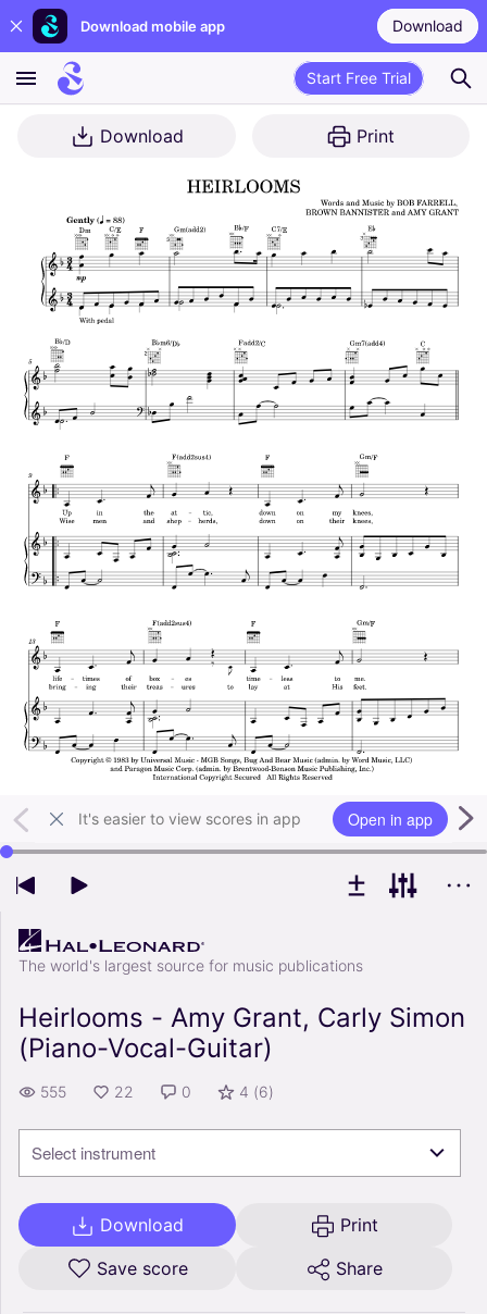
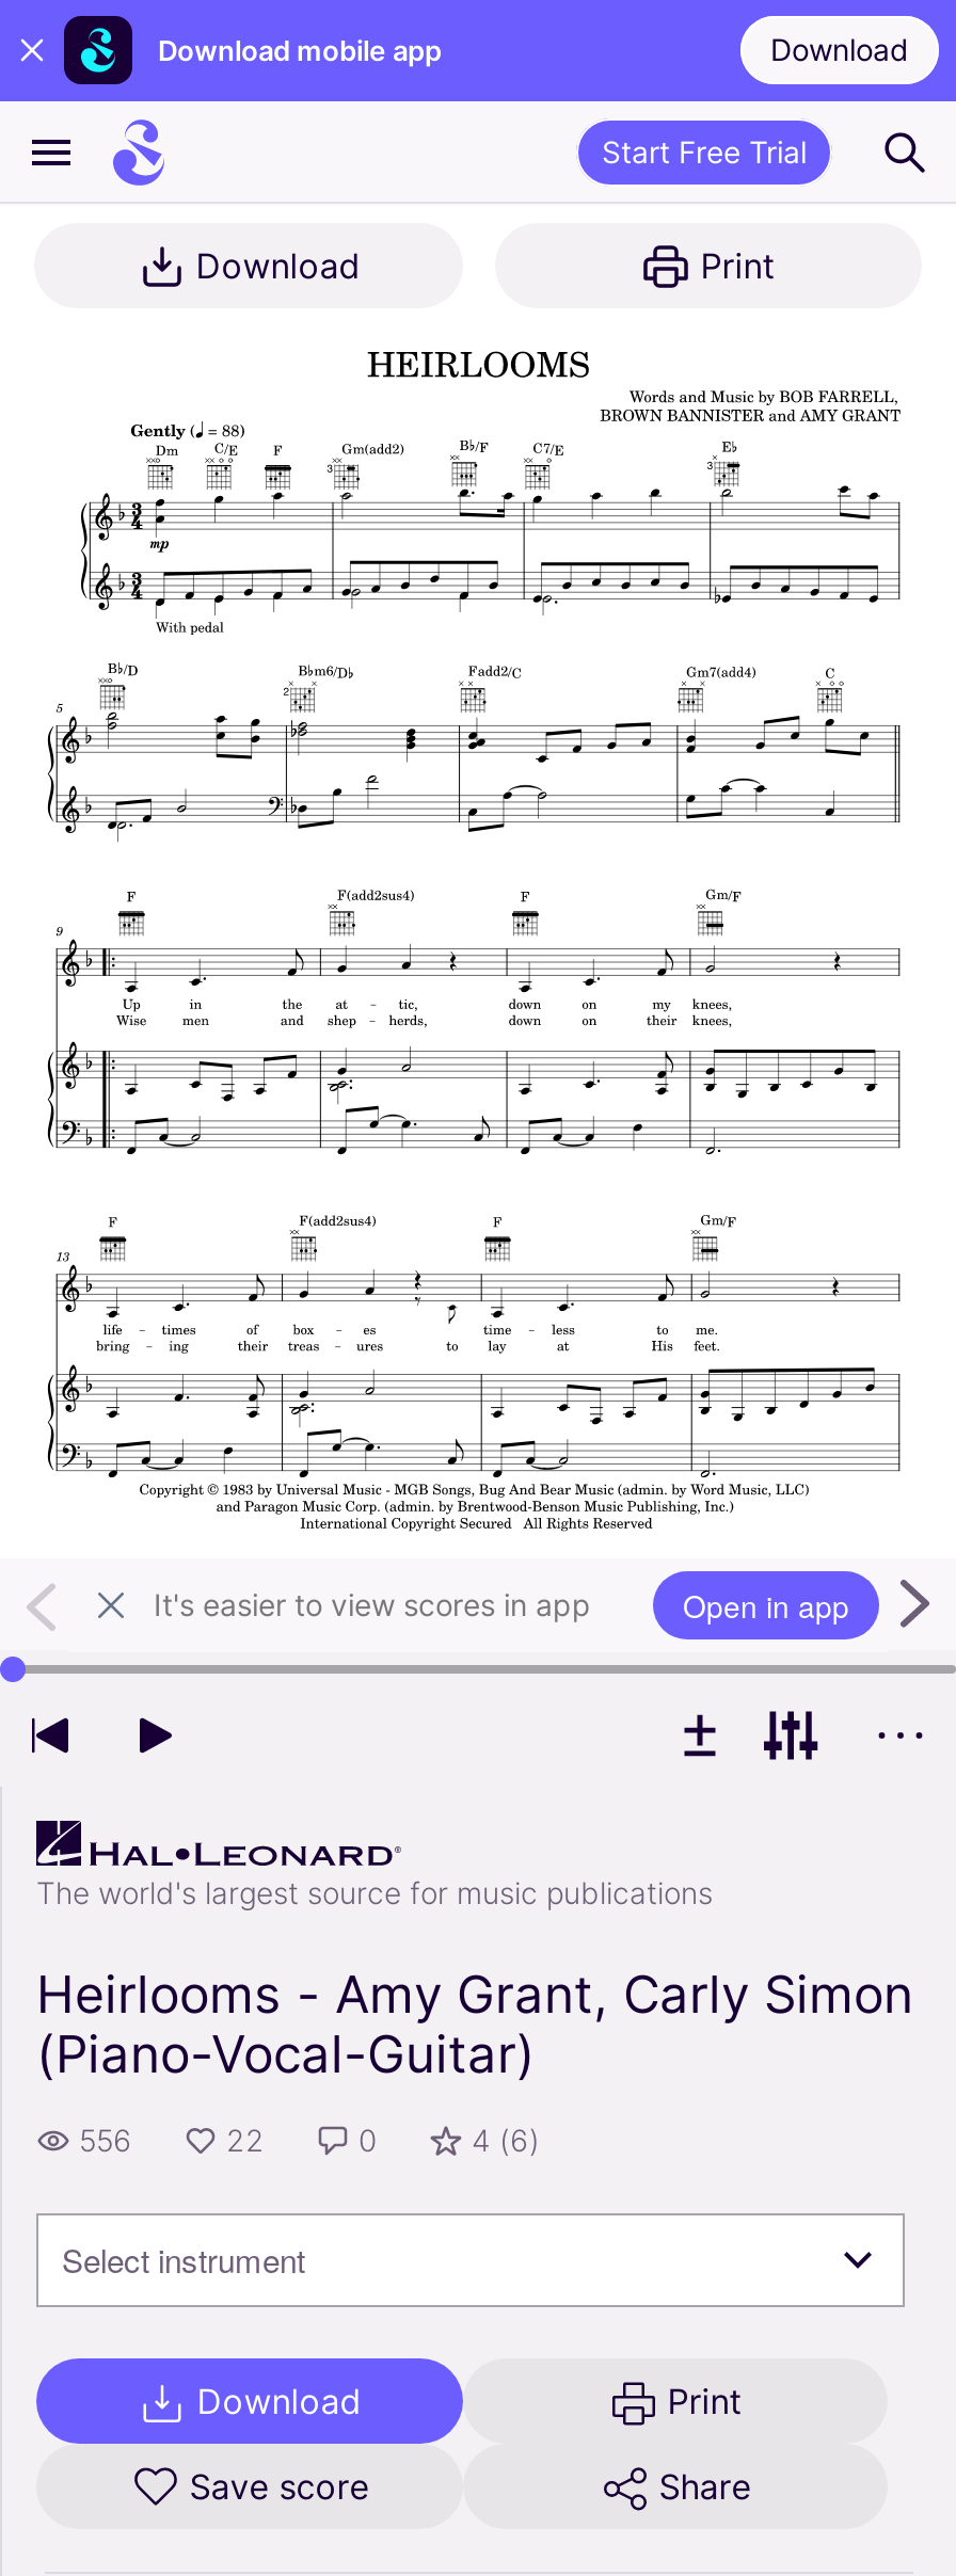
[40,1082,66,1100] 555 -> [79,2121,132,2157] 556

